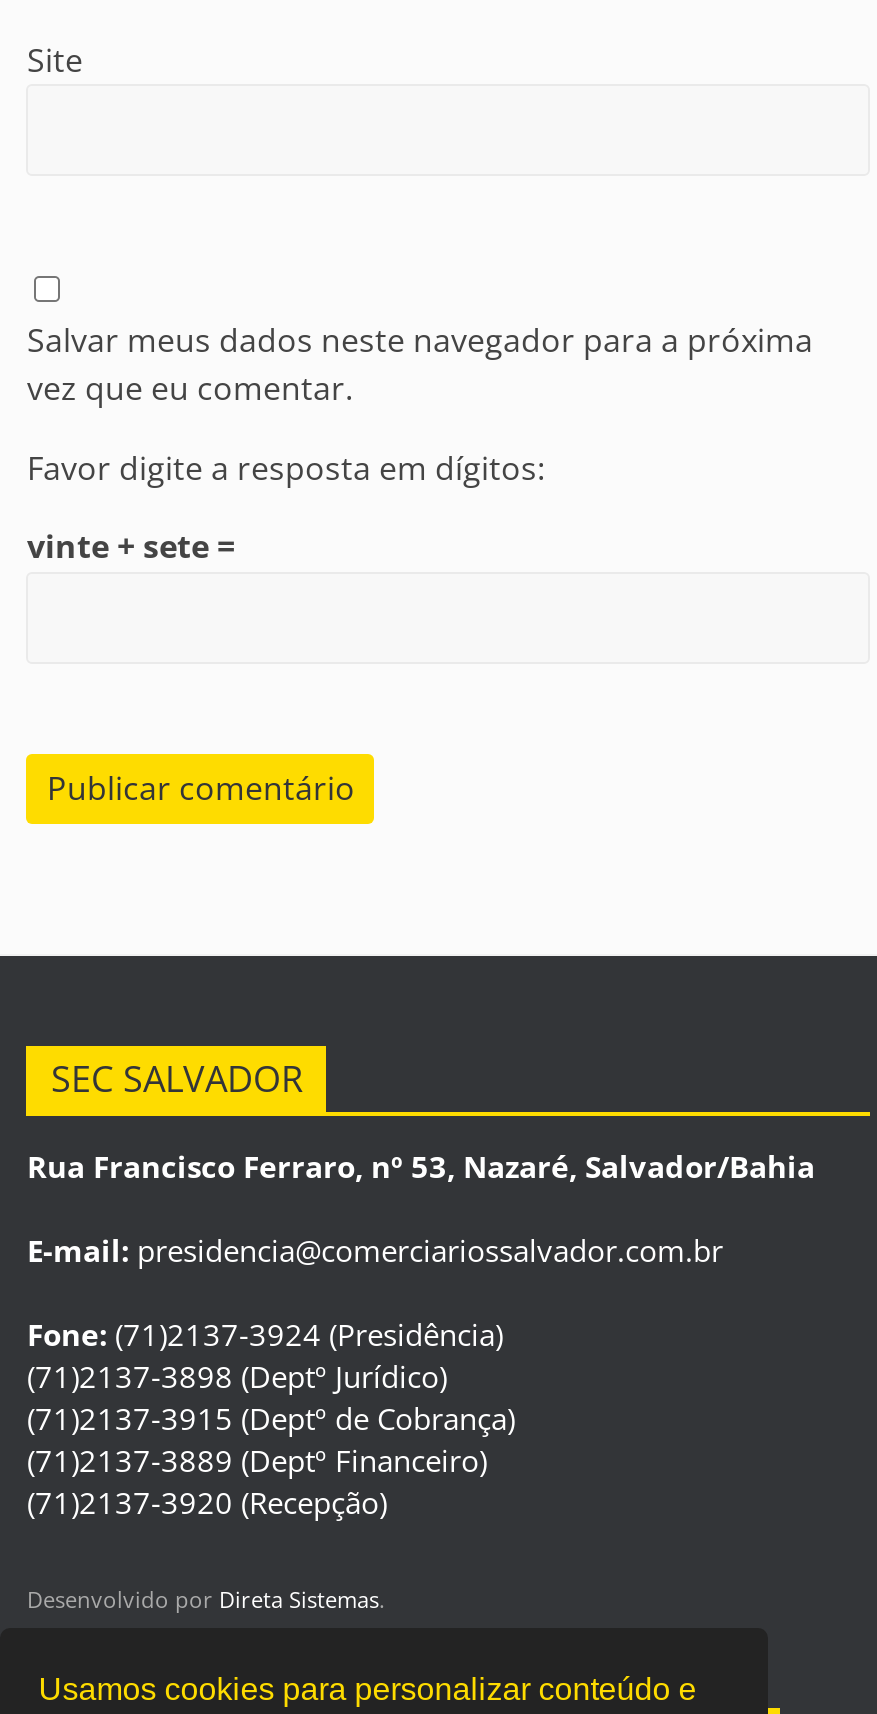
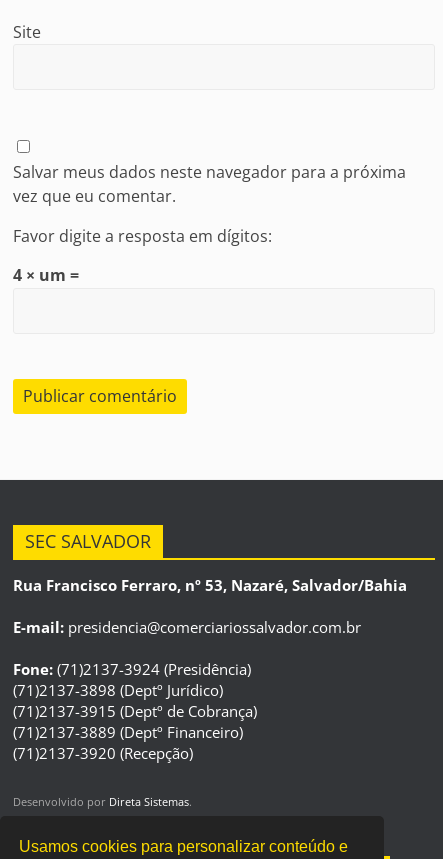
[27,524,235,568] vinte + sete = -> [13,264,79,286] 4 × um =

